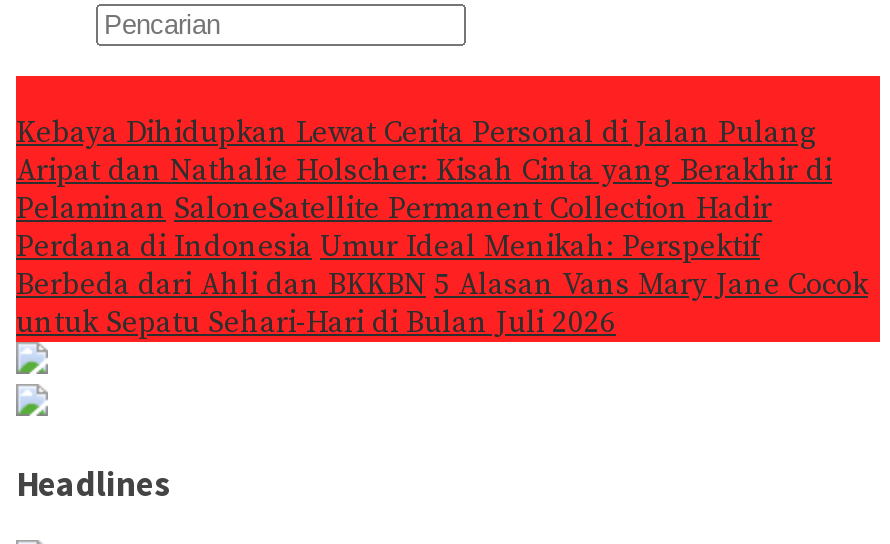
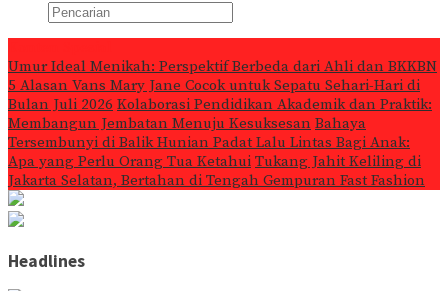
[16,114,868,342] Kebaya Dihidupkan Lewat Cerita Personal di Jalan Pulang | Aripat dan Nathalie Holscher: Kisah Cinta yang Berakhir di | Pelaminan SaloneSatellite Permanent Collection Hadir | Perdana di Indonesia Umur Ideal Menikah: Perspektif | Berbeda dari Ahli dan BKKBN 5 Alasan Vans Mary Jane Cocok | untuk Sepatu Sehari-Hari di Bulan Juli 2026 -> [8,57,437,190] Umur Ideal Menikah: Perspektif Berbeda dari Ahli dan BKKBN | 5 Alasan Vans Mary Jane Cocok untuk Sepatu Sehari-Hari di | Bulan Juli 2026 Kolaborasi Pendidikan Akademik dan Praktik: | Membangun Jembatan Menuju Kesuksesan Bahaya | Tersembunyi di Balik Hunian Padat Lalu Lintas Bagi Anak: | Apa yang Perlu Orang Tua Ketahui Tukang Jahit Keliling di | Jakarta Selatan, Bertahan di Tengah Gempuran Fast Fashion

